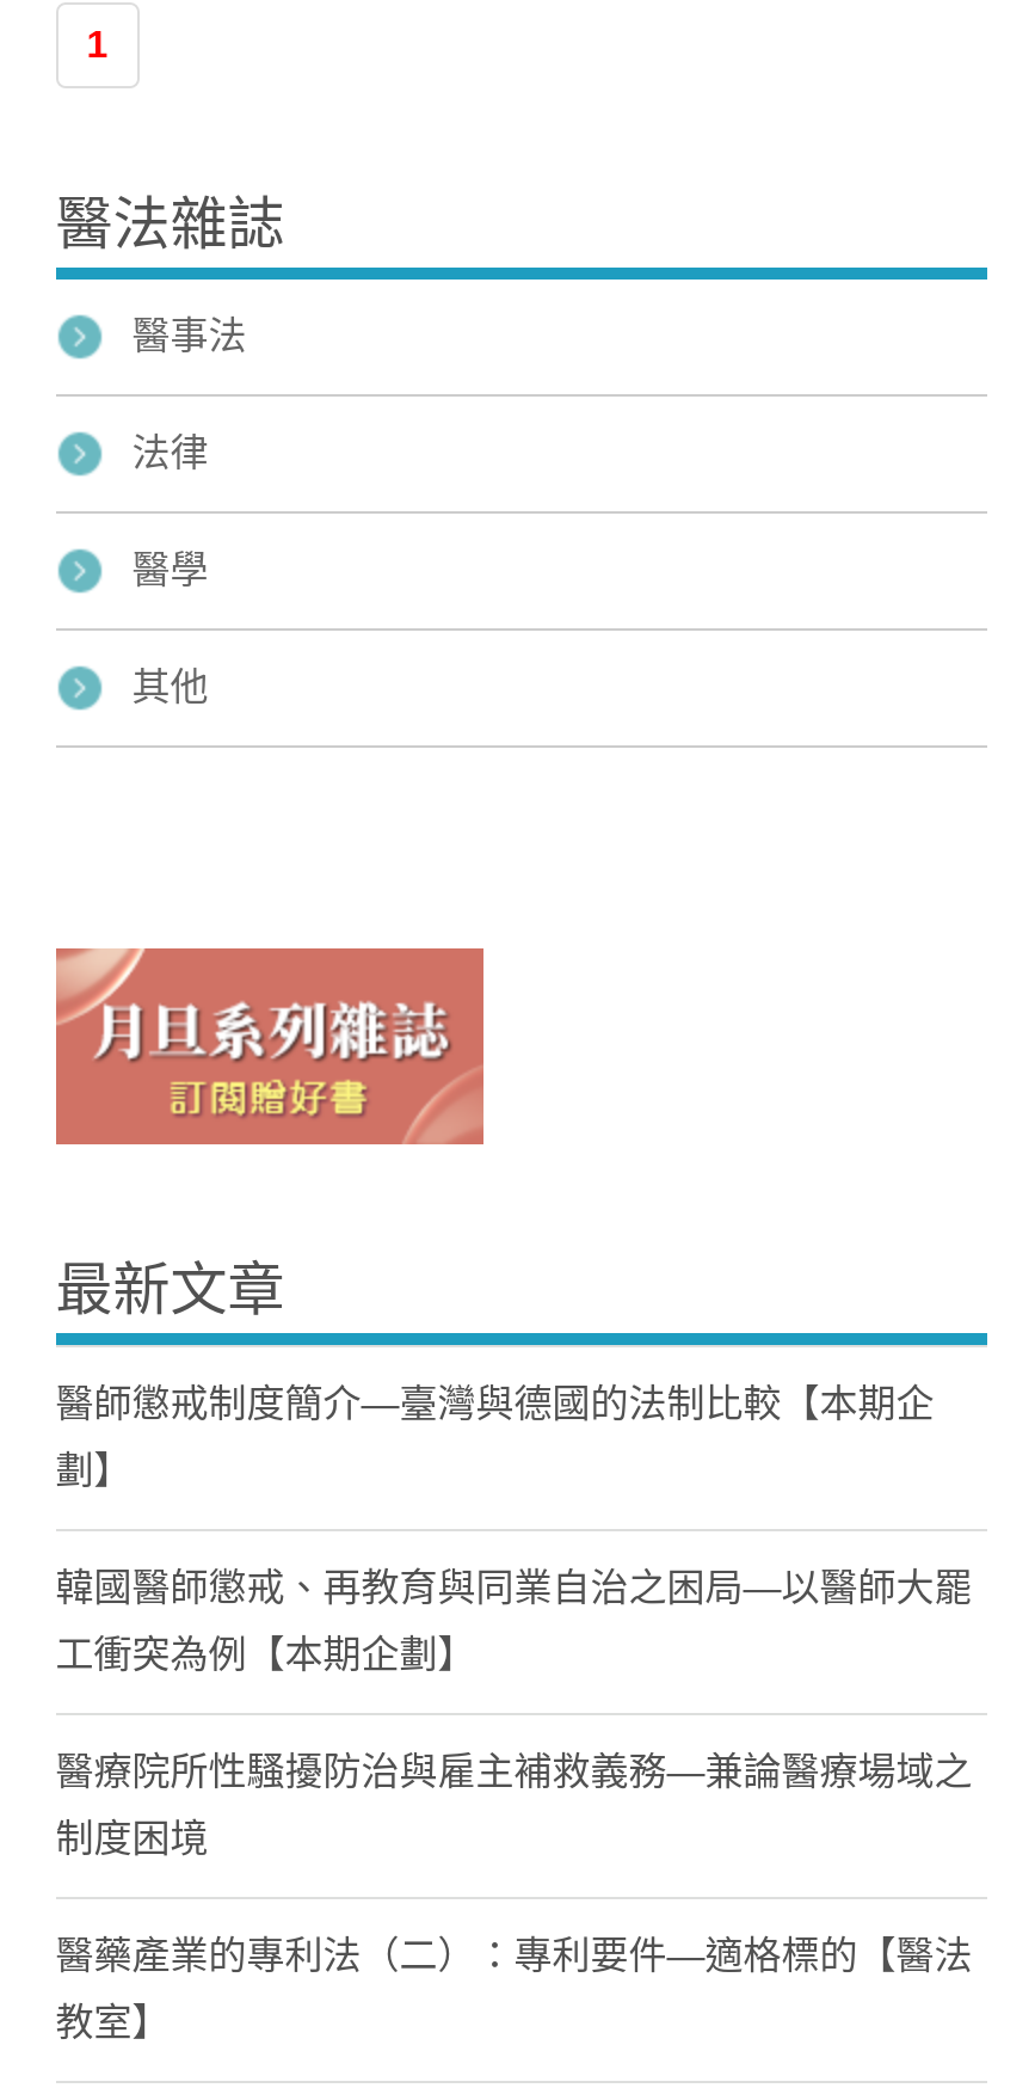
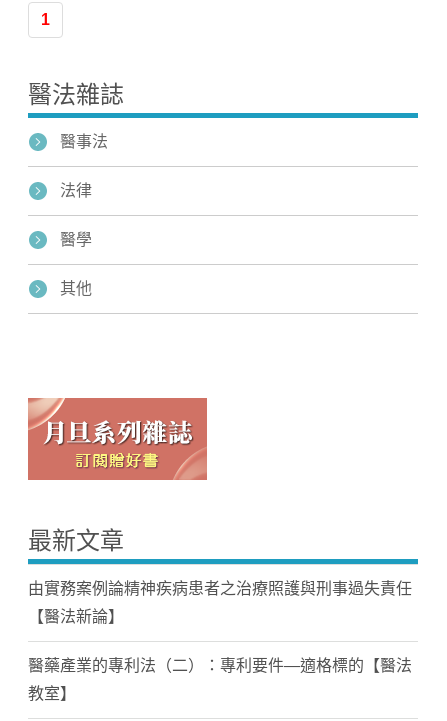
[56,1383,972,1859] 醫師懲戒制度簡介—臺灣與德國的法制比較【本期企 | 劃】 | 韓國醫師懲戒、再教育與同業自治之困局—以醫師大罷 | 工衝突為例【本期企劃】 | 醫療院所性騷擾防治與雇主補救義務—兼論醫療場域之 | 制度困境 -> [28,580,412,625] 由實務案例論精神疾病患者之治療照護與刑事過失責任 | 【醫法新論】

